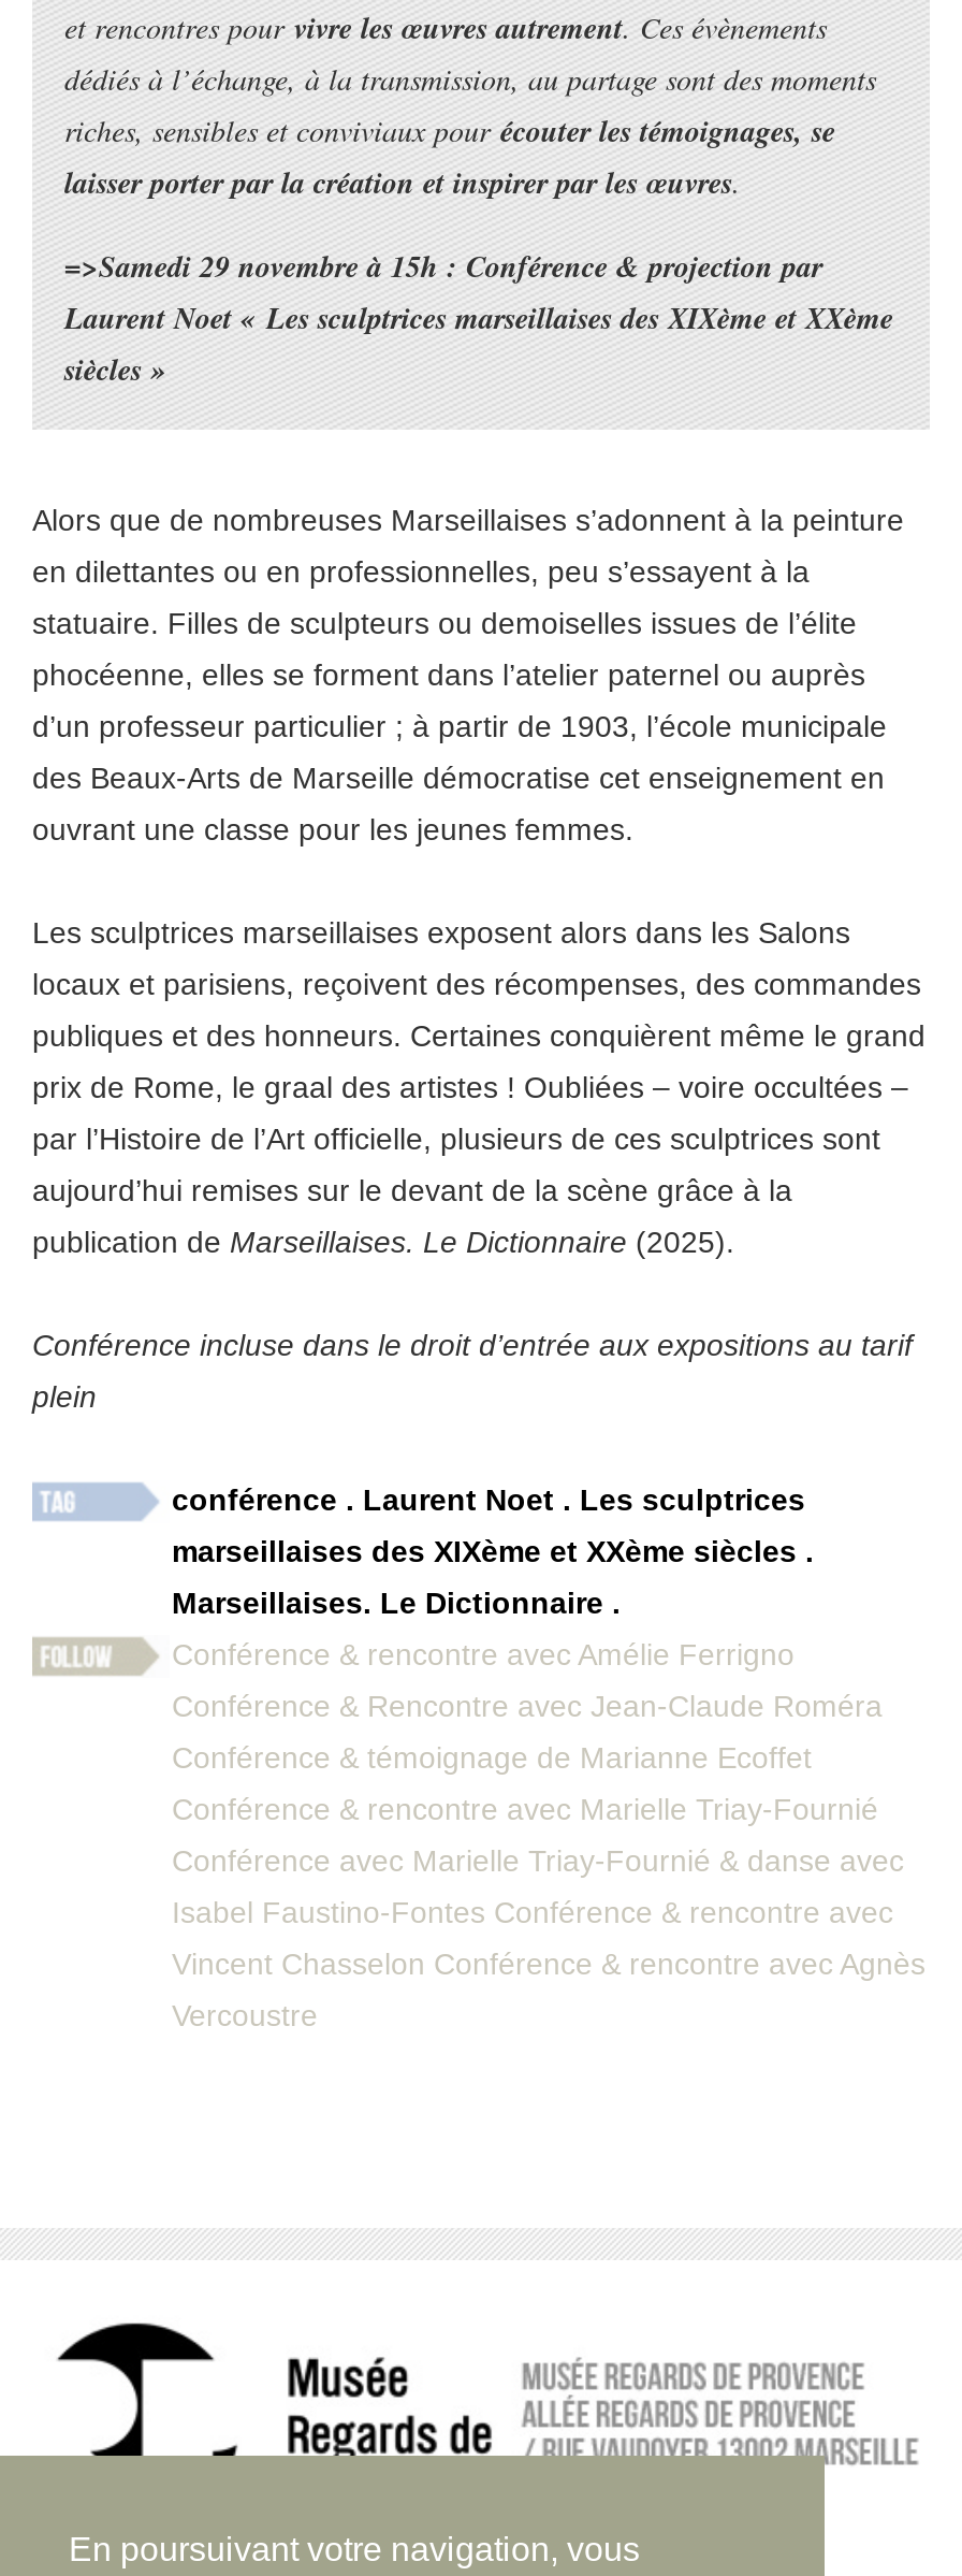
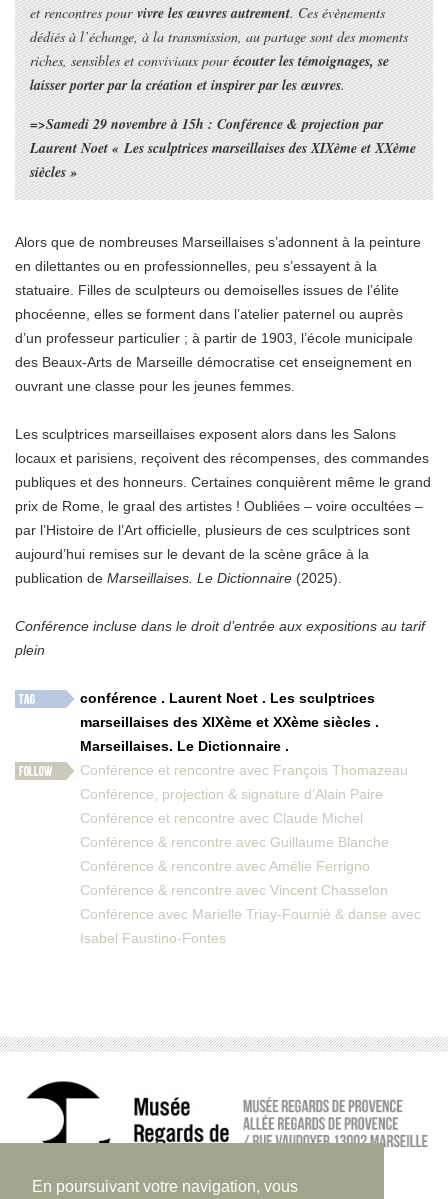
none -> [80,762,408,850] Conférence et rencontre avec François Thomazeau | Conférence, projection & signature d’Alain Paire | Conférence et rencontre avec Claude Michel | Conférence & rencontre avec Guillaume Blanche
moved [172,1637,795,1671] -> [80,858,370,874]: Conférence & rencontre avec Amélie Ferrigno
[172,1688,883,1826] Conférence & Rencontre avec Jean-Claude Roméra | Conférence & témoignage de Marianne Ecoffet | Conférence & rencontre avec Marielle Triay-Fournié -> [80,882,388,898] Conférence & rencontre avec Vincent Chasselon
moved [172,1843,904,1878] -> [80,906,421,922]: Conférence avec Marielle Triay-Fournié & danse avec
[172,1895,925,2032] Isabel Faustino-Fontes Conférence & rencontre avec | Vincent Chasselon Conférence & rencontre avec Agnès | Vercoustre -> [80,930,226,946] Isabel Faustino-Fontes

